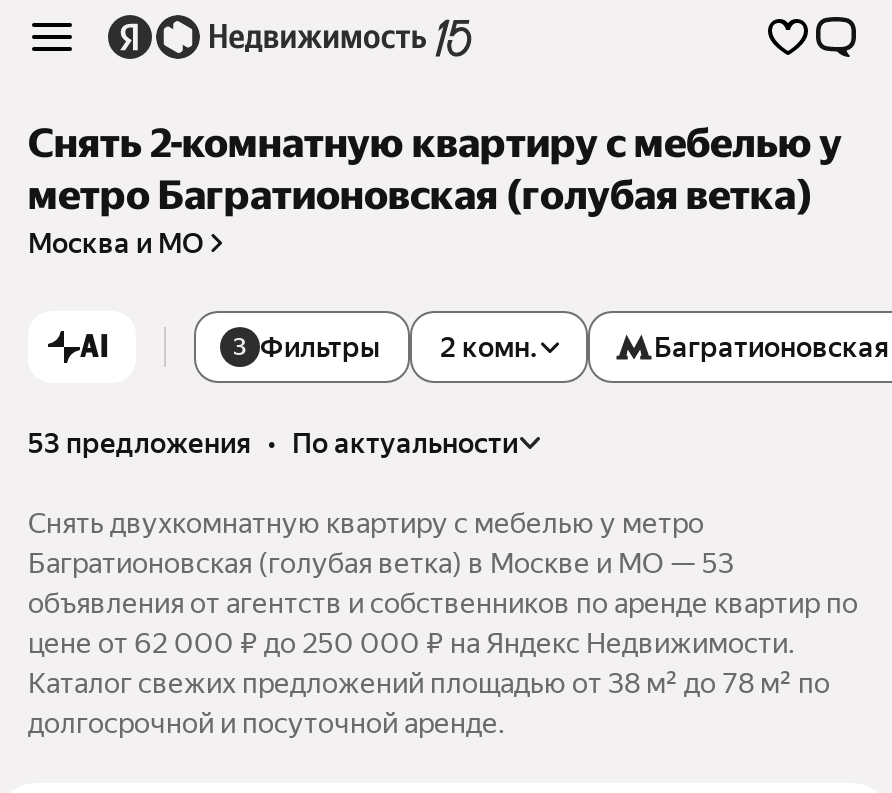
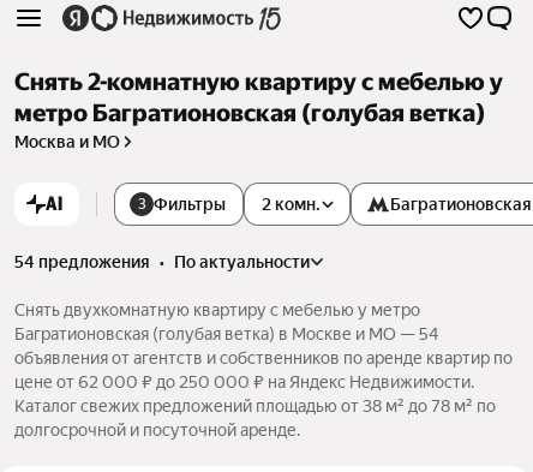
[28,427,518,459] 53 предложения • по актуальности -> [14,252,310,272] 54 предложения • по актуальности
[28,547,734,579] Багратионовская (голубая ветка) в Москве и МО — 53 -> [14,325,438,344] Багратионовская (голубая ветка) в Москве и МО — 54

